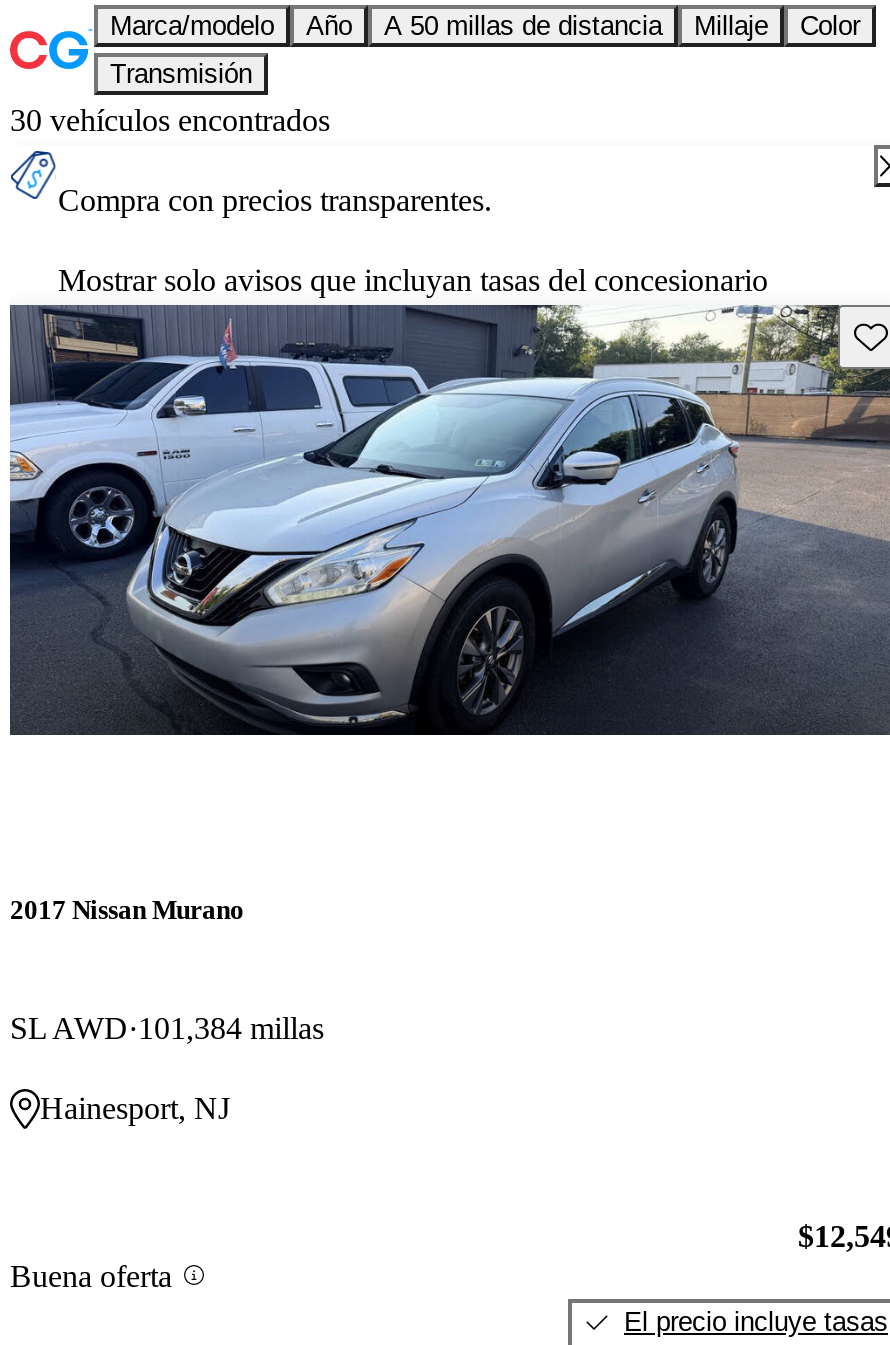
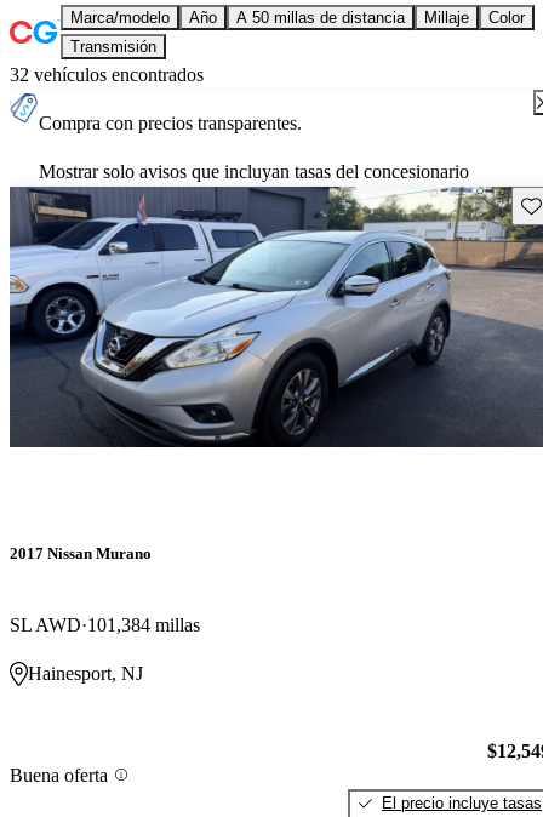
[10,103,330,137] 30 vehículos encontrados -> [10,64,204,85] 32 vehículos encontrados

